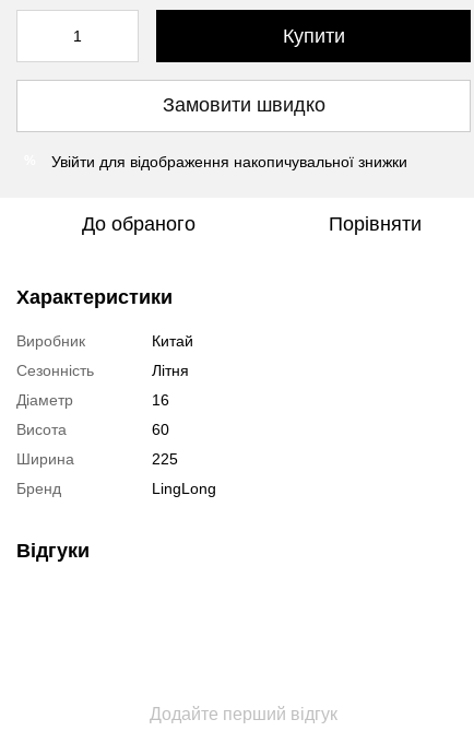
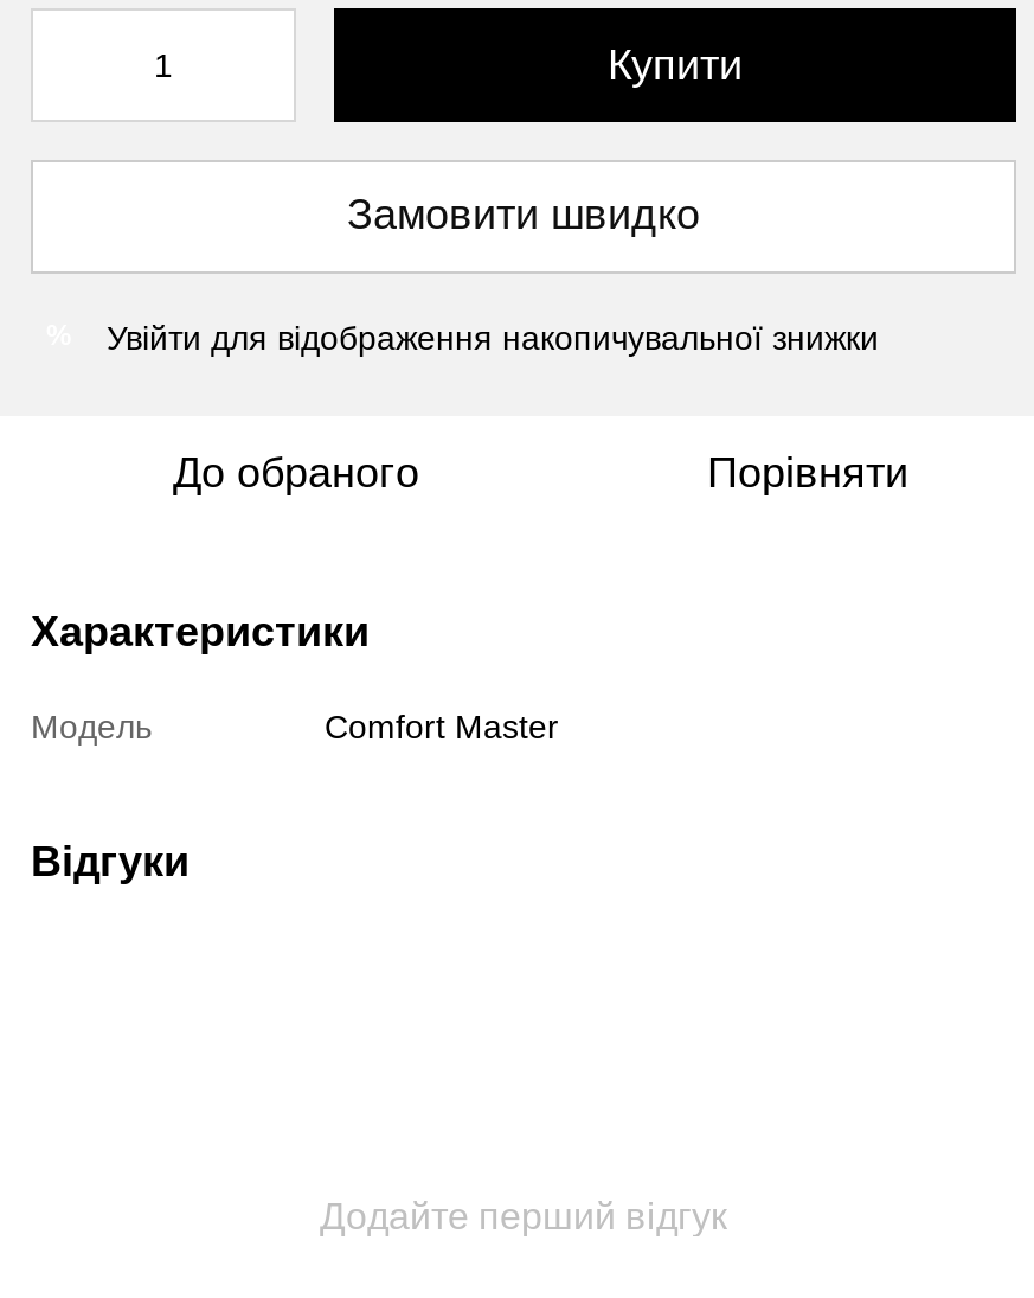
[16,332,216,497] Виробник | Китай | Сезонність | Літня | Діаметр | 16 | Висота | 60 | Ширина | 225 | Бренд | LingLong -> [31,707,559,745] Модель | Comfort Master

